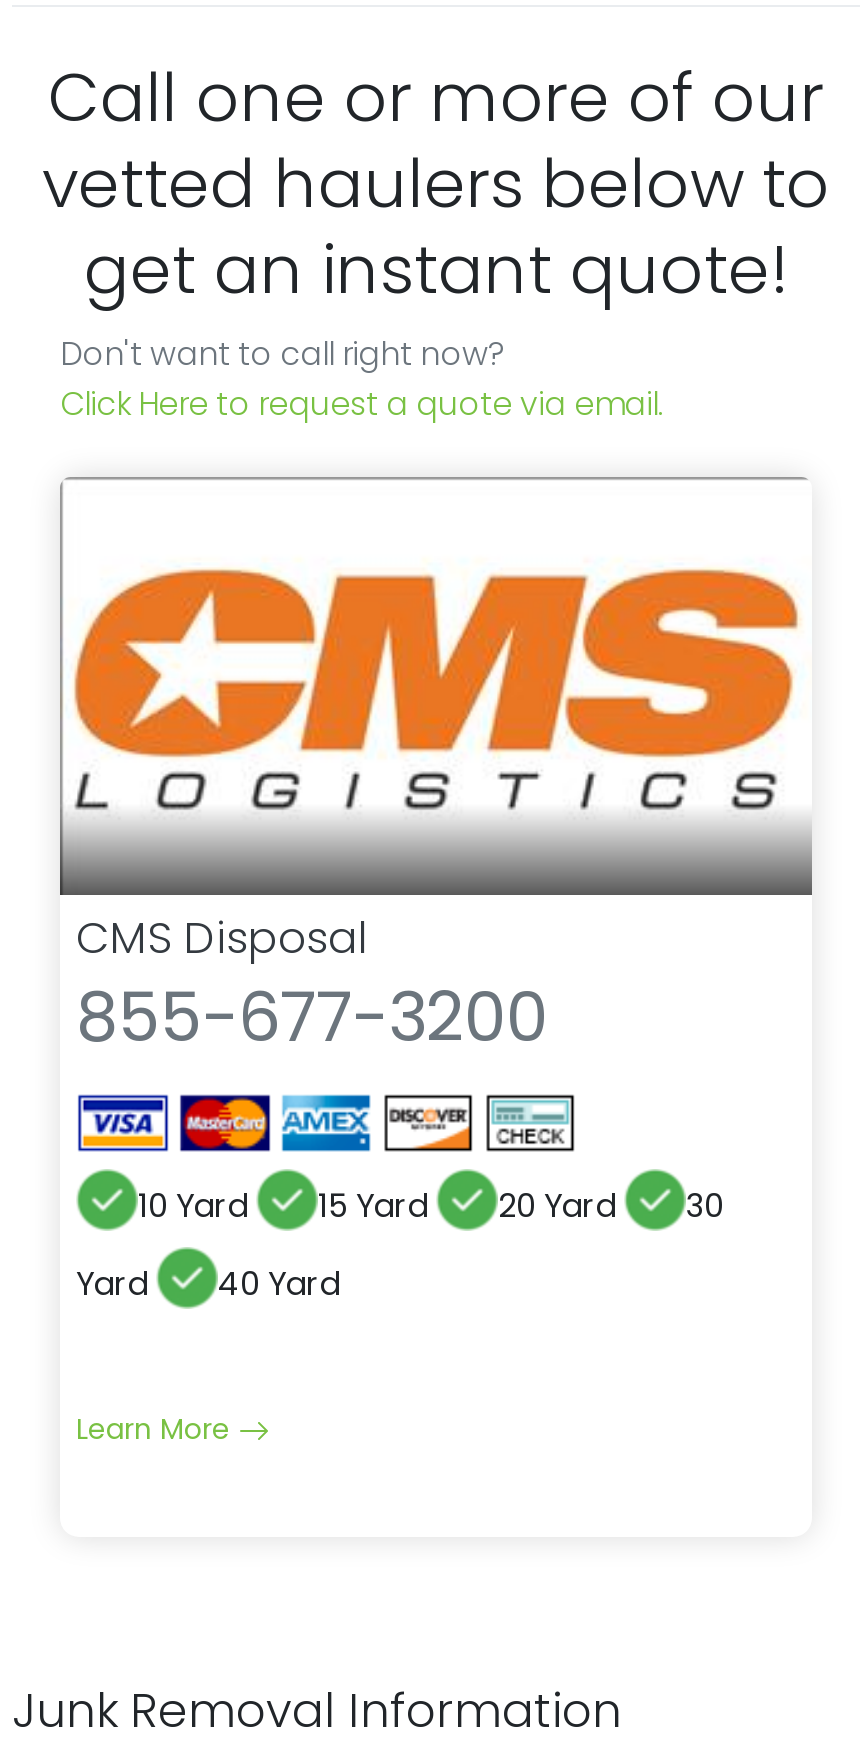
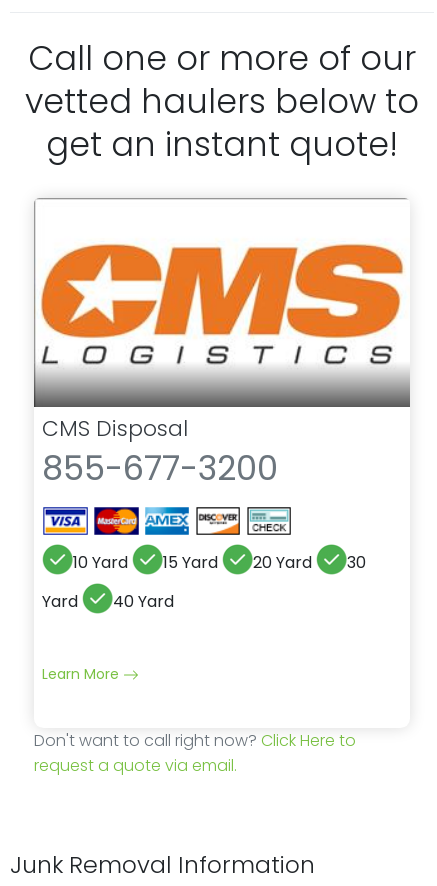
[60,331,664,427] Don't want to call right now? | Click Here to request a quote via email. -> none
moved [62,557,808,813] -> [35,238,408,366]: [image]
moved [76,906,724,1448] -> [42,413,366,684]: CMS Disposal | 855-677-3200 | 15 Yard | 20 Yard | 30 | Yard | 40 Yard | Learn More
none -> [34,729,356,777] Don't want to call right now? Click Here to | request a quote via email.

